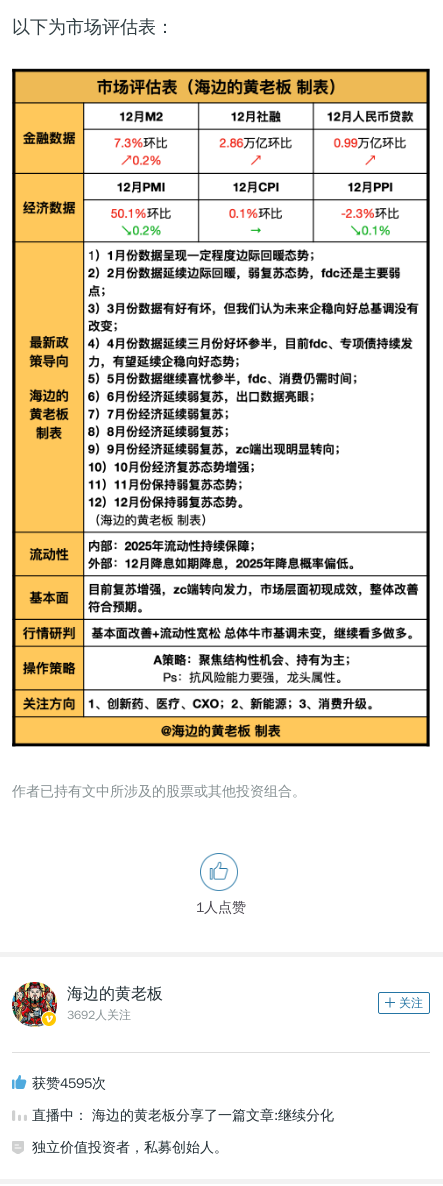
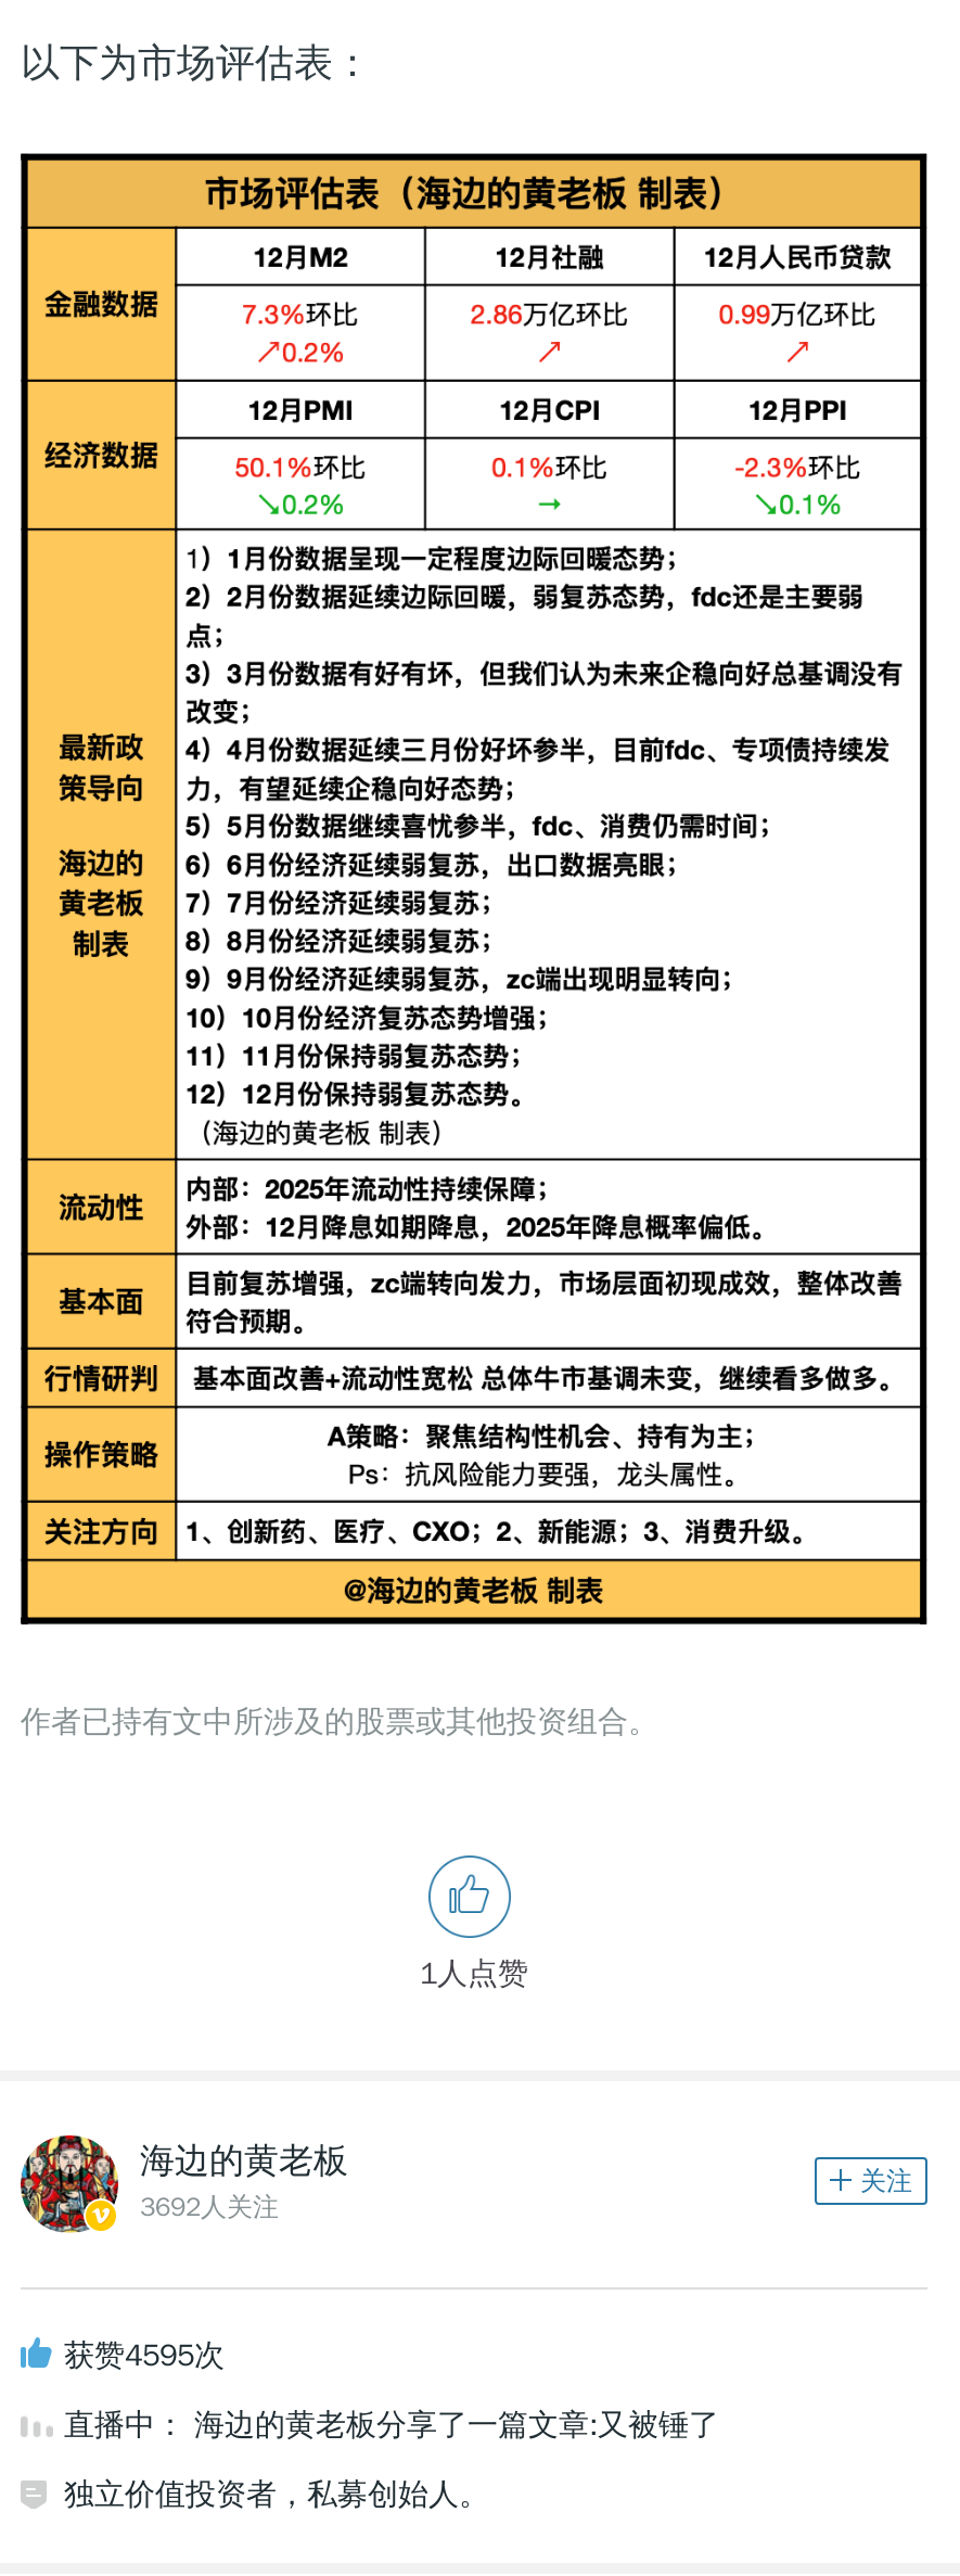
[32,1107,334,1124] 直播中： 海边的黄老板分享了一篇文章:继续分化 -> [64,2407,719,2444] 直播中： 海边的黄老板分享了一篇文章:又被锤了

